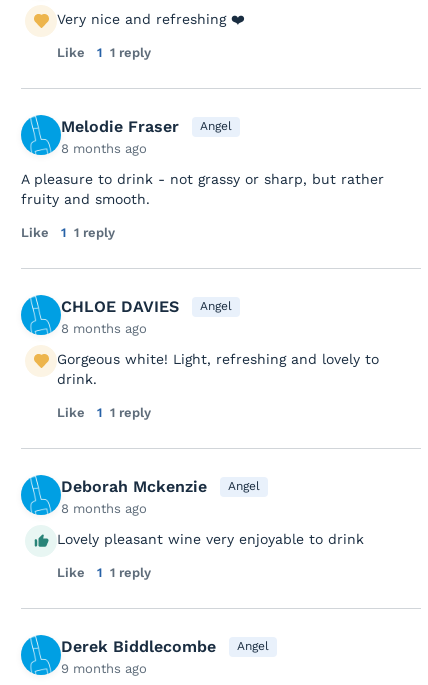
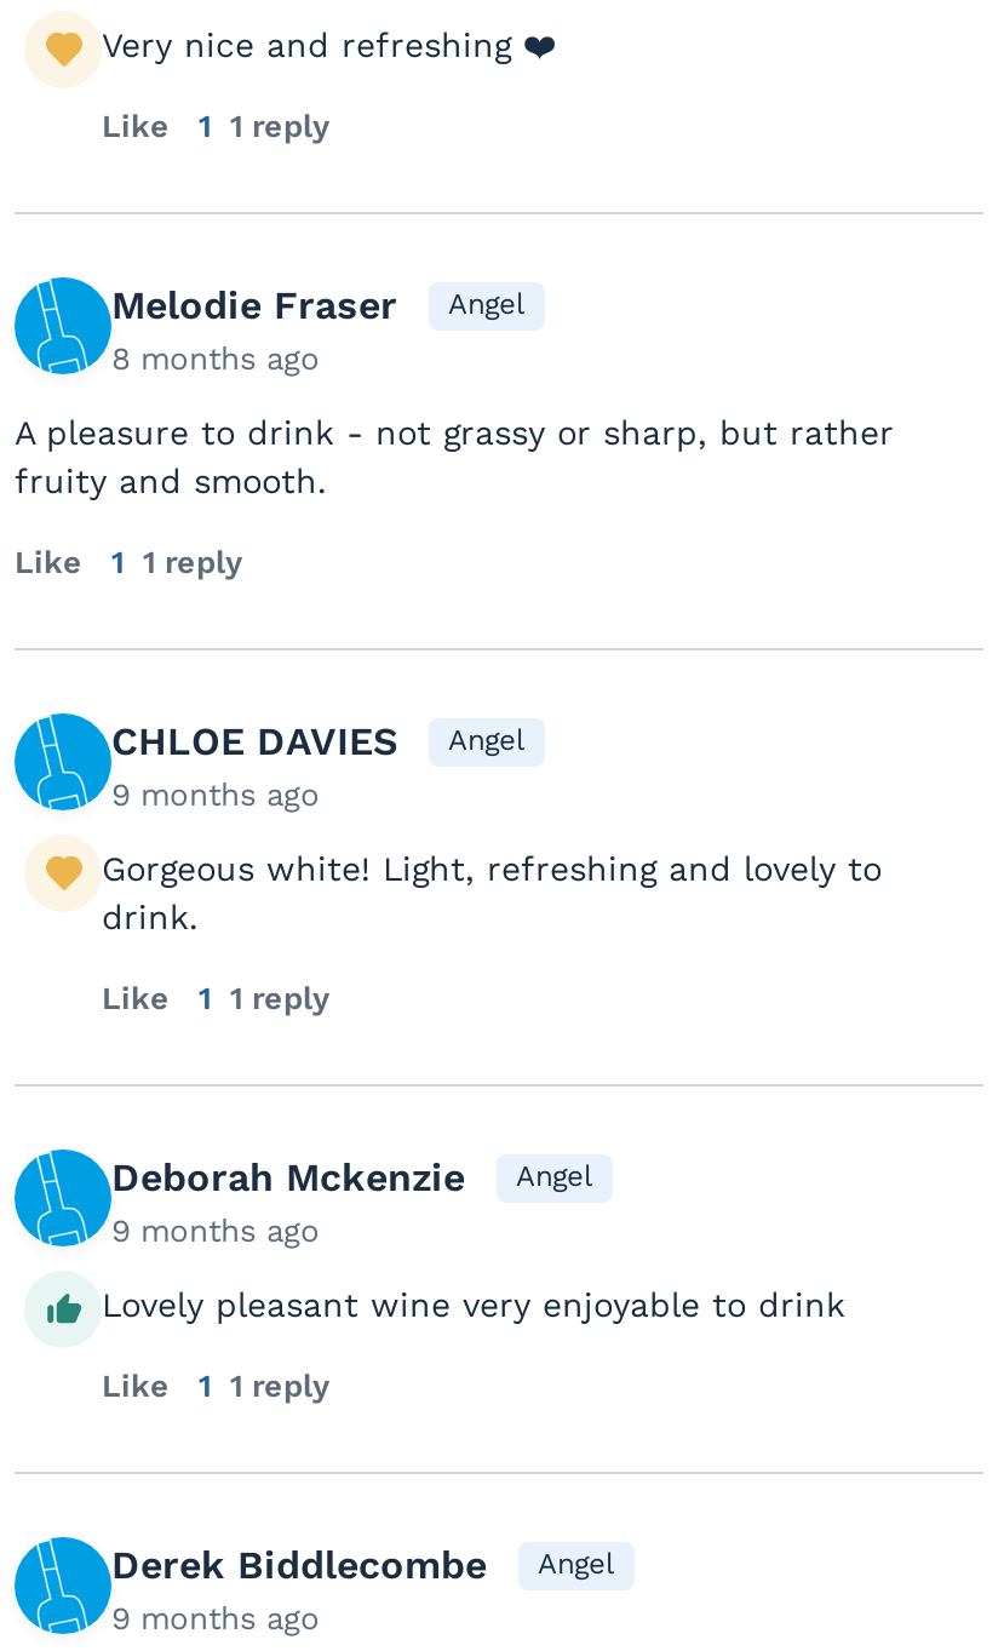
[61,321,147,336] 8 months ago -> [111,776,320,813] 9 months ago
[61,501,147,516] 8 months ago -> [111,1212,320,1249] 9 months ago

